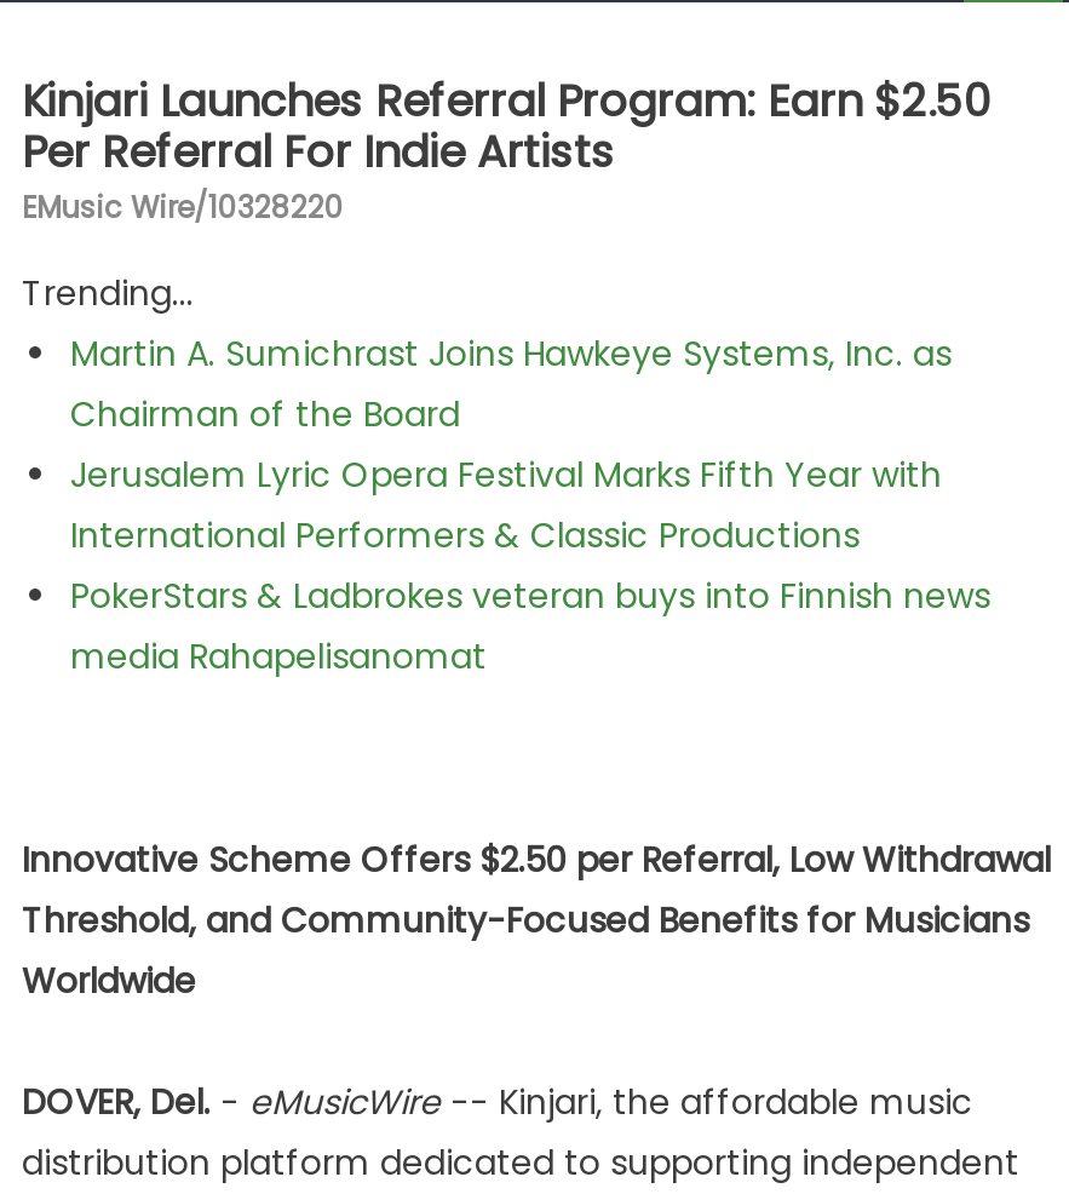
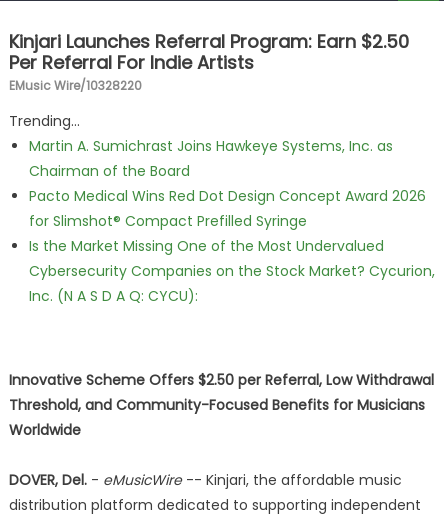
[70,450,990,681] Jerusalem Lyric Opera Festival Marks Fifth Year with | International Performers & Classic Productions | PokerStars & Ladbrokes veteran buys into Finnish news | media Rahapelisanomat -> [29,186,435,306] Pacto Medical Wins Red Dot Design Concept Award 2026 | for Slimshot® Compact Prefilled Syringe | Is the Market Missing One of the Most Undervalued | Cybersecurity Companies on the Stock Market? Cycurion, | Inc. (N A S D A Q: CYCU):

